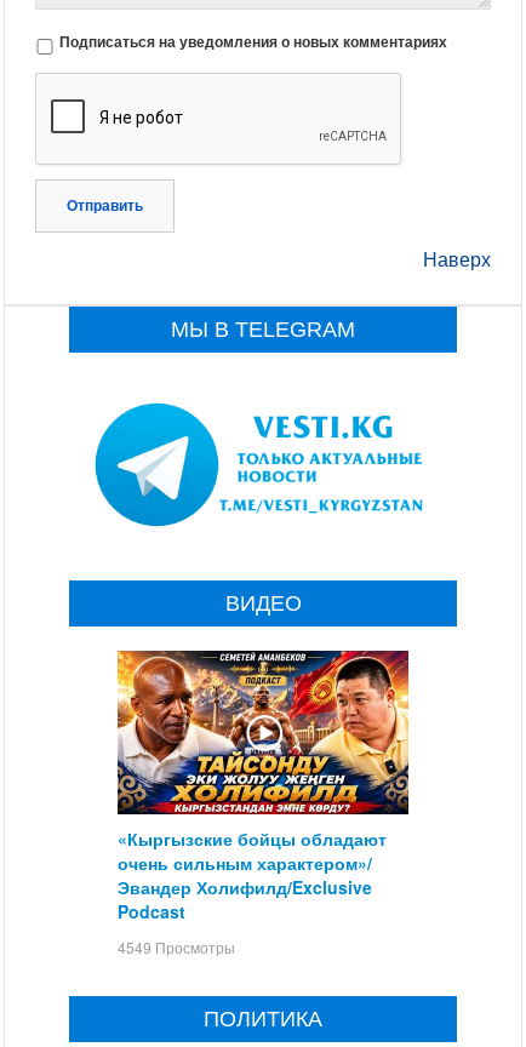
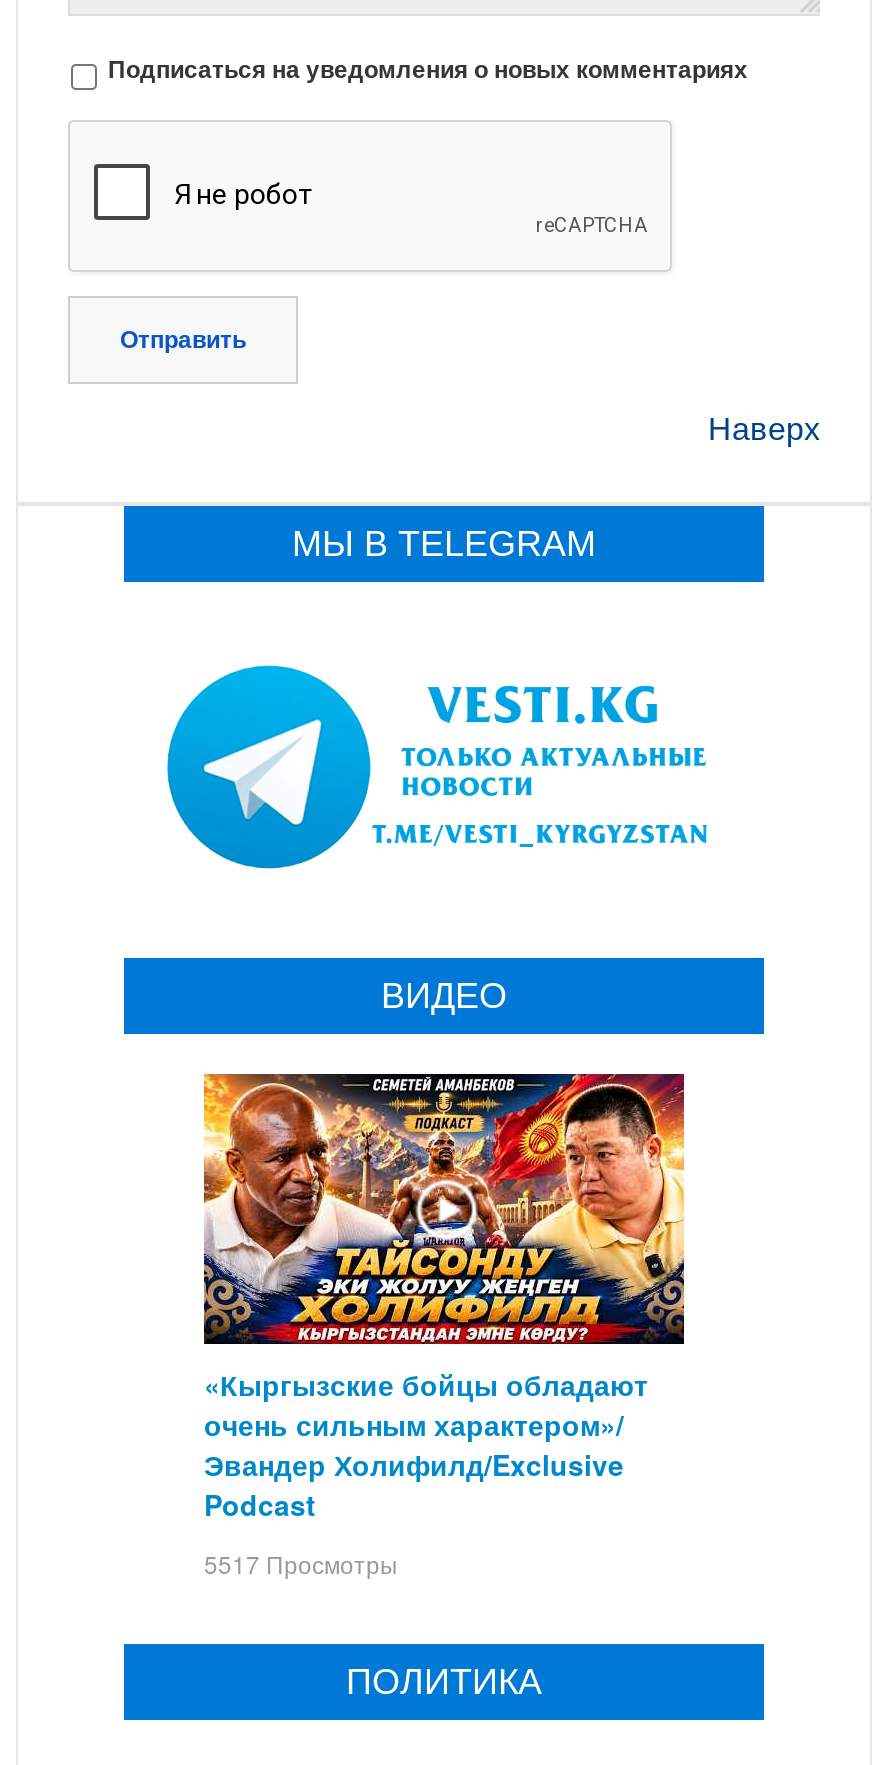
[118,936,235,957] 4549 Просмотры -> [204,1546,398,1580] 5517 Просмотры

